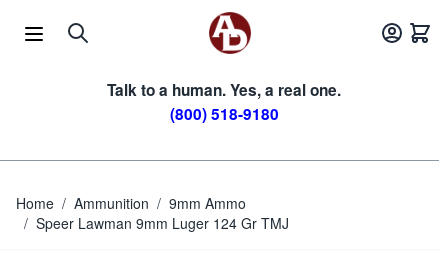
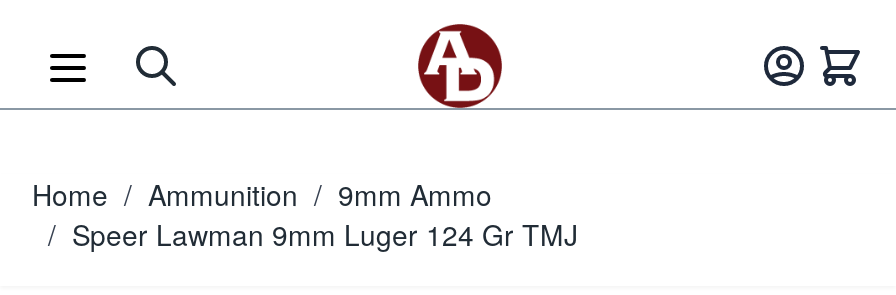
[107,79,341,125] Talk to a human. Yes, a real one. | (800) 518-9180 -> none

